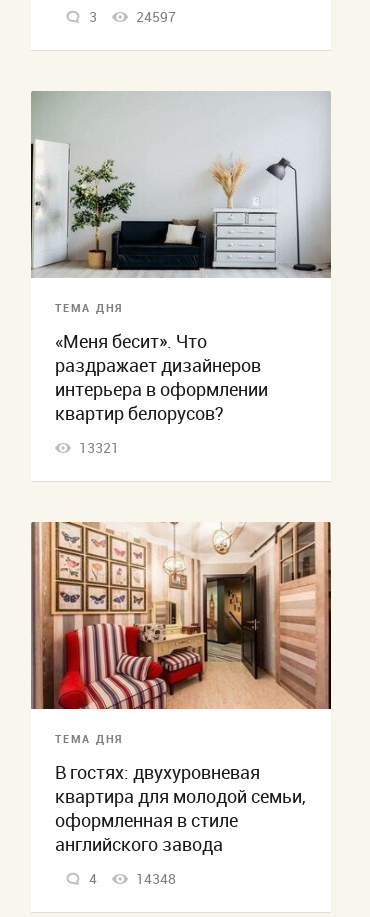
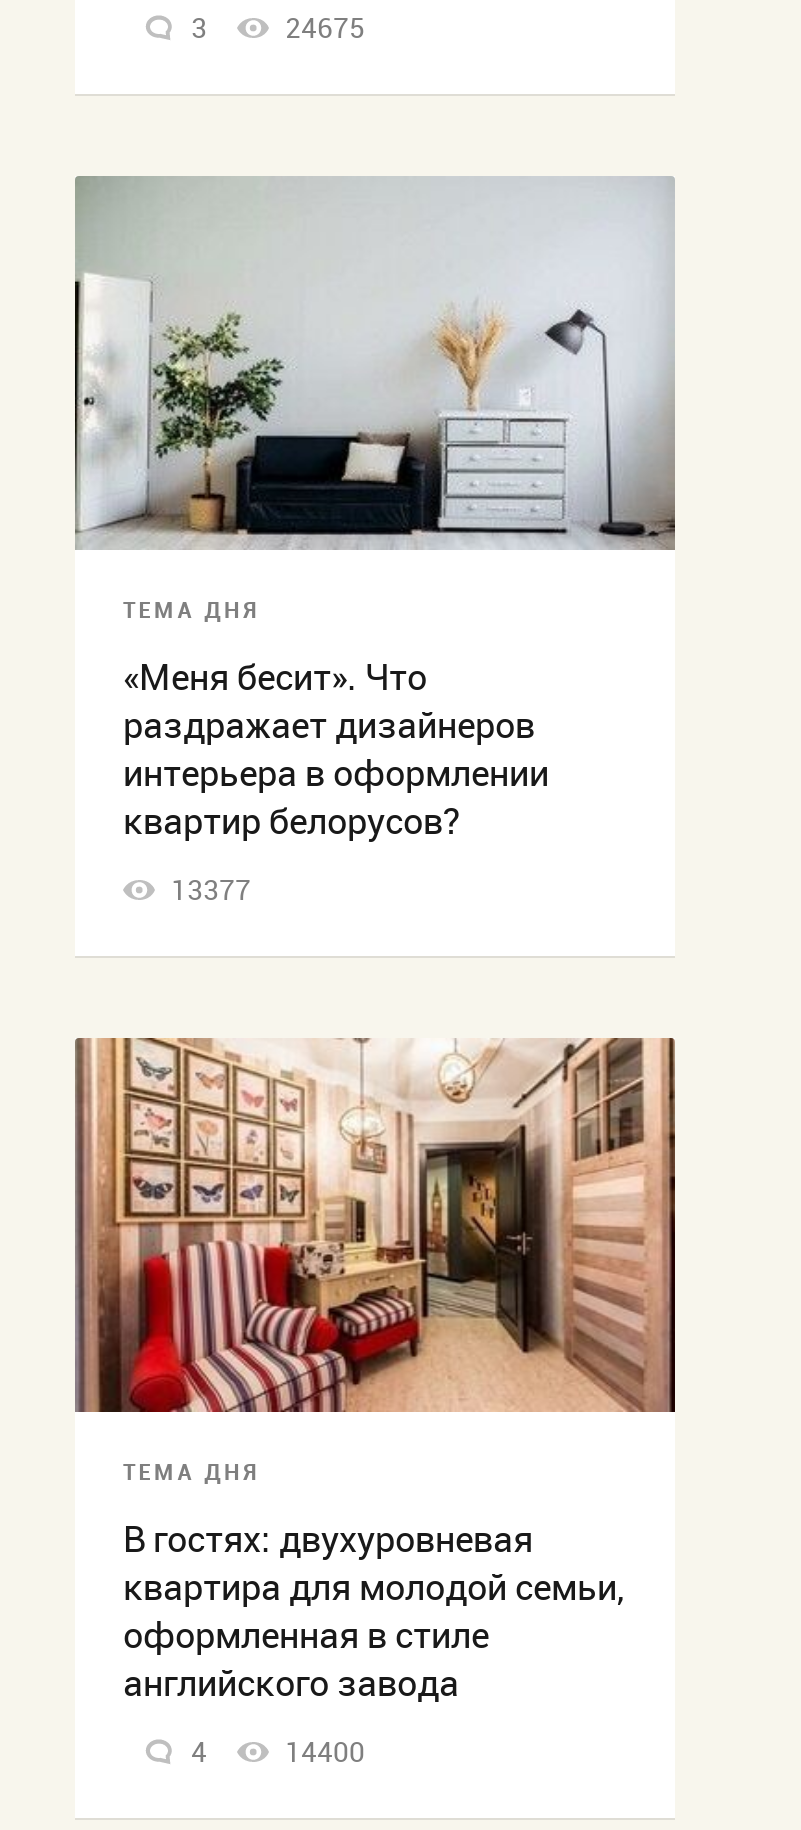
[136,9,176,25] 24597 -> [285,12,365,44] 24675
[79,440,119,456] 13321 -> [171,874,251,906] 13377
[136,871,176,887] 14348 -> [285,1736,365,1768] 14400

